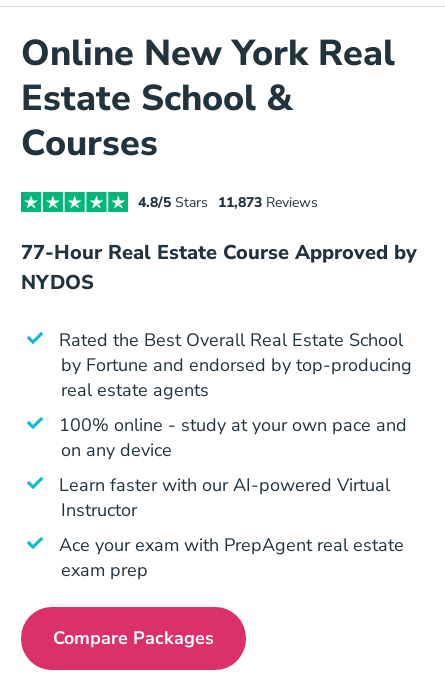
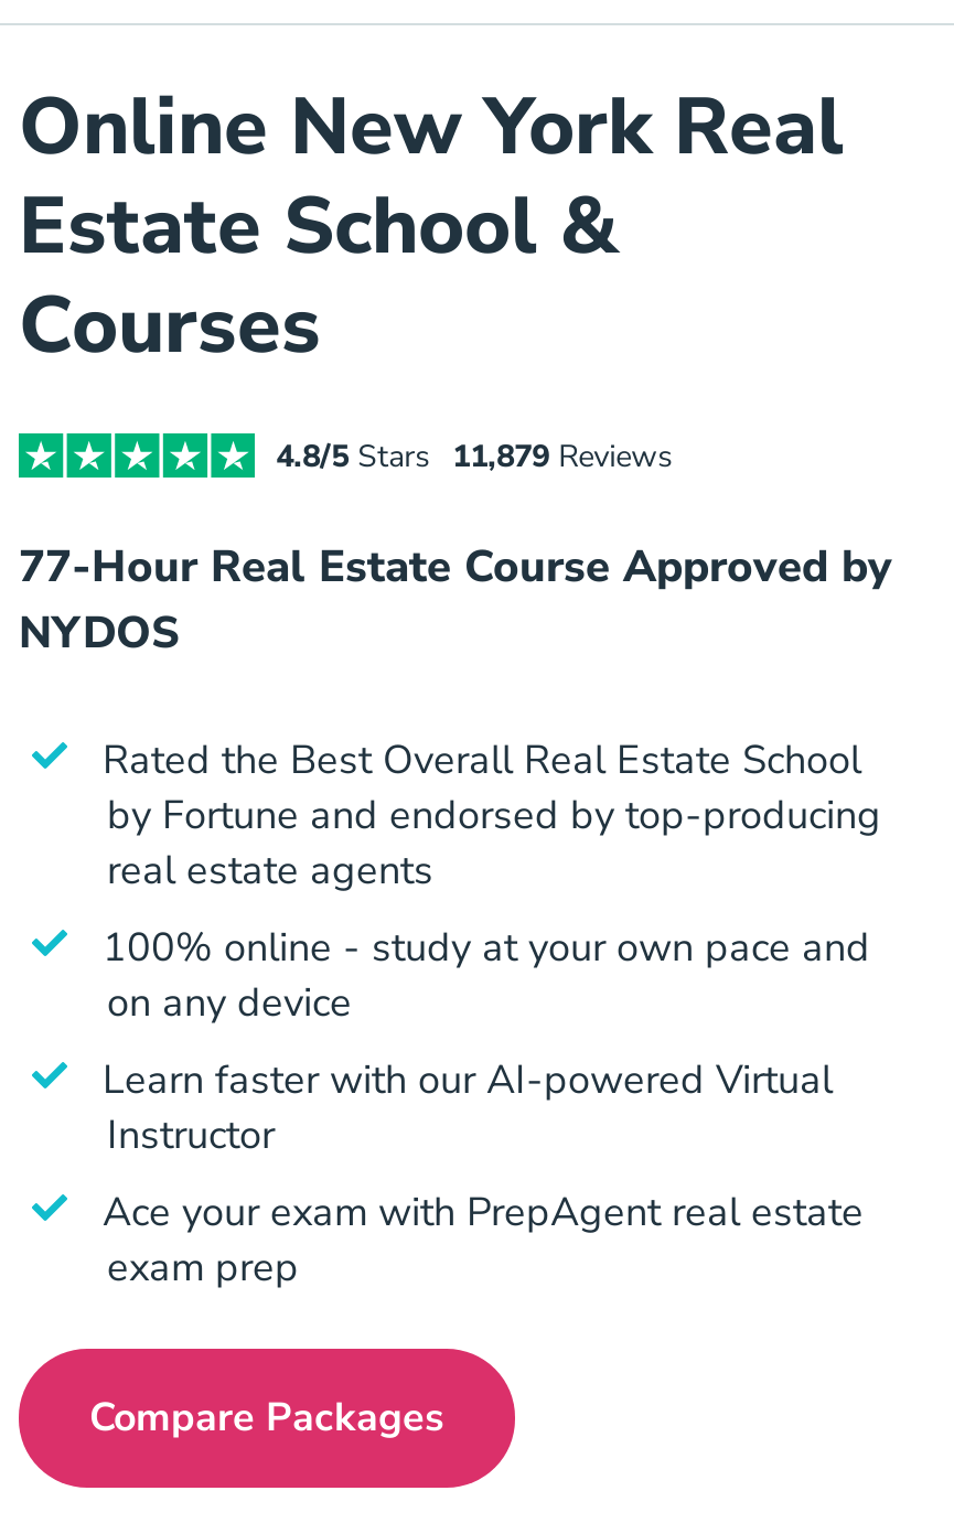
[138,192,318,211] 4.8/5 Stars 11,873 Reviews -> [276,435,673,476] 4.8/5 Stars 11,879 Reviews

